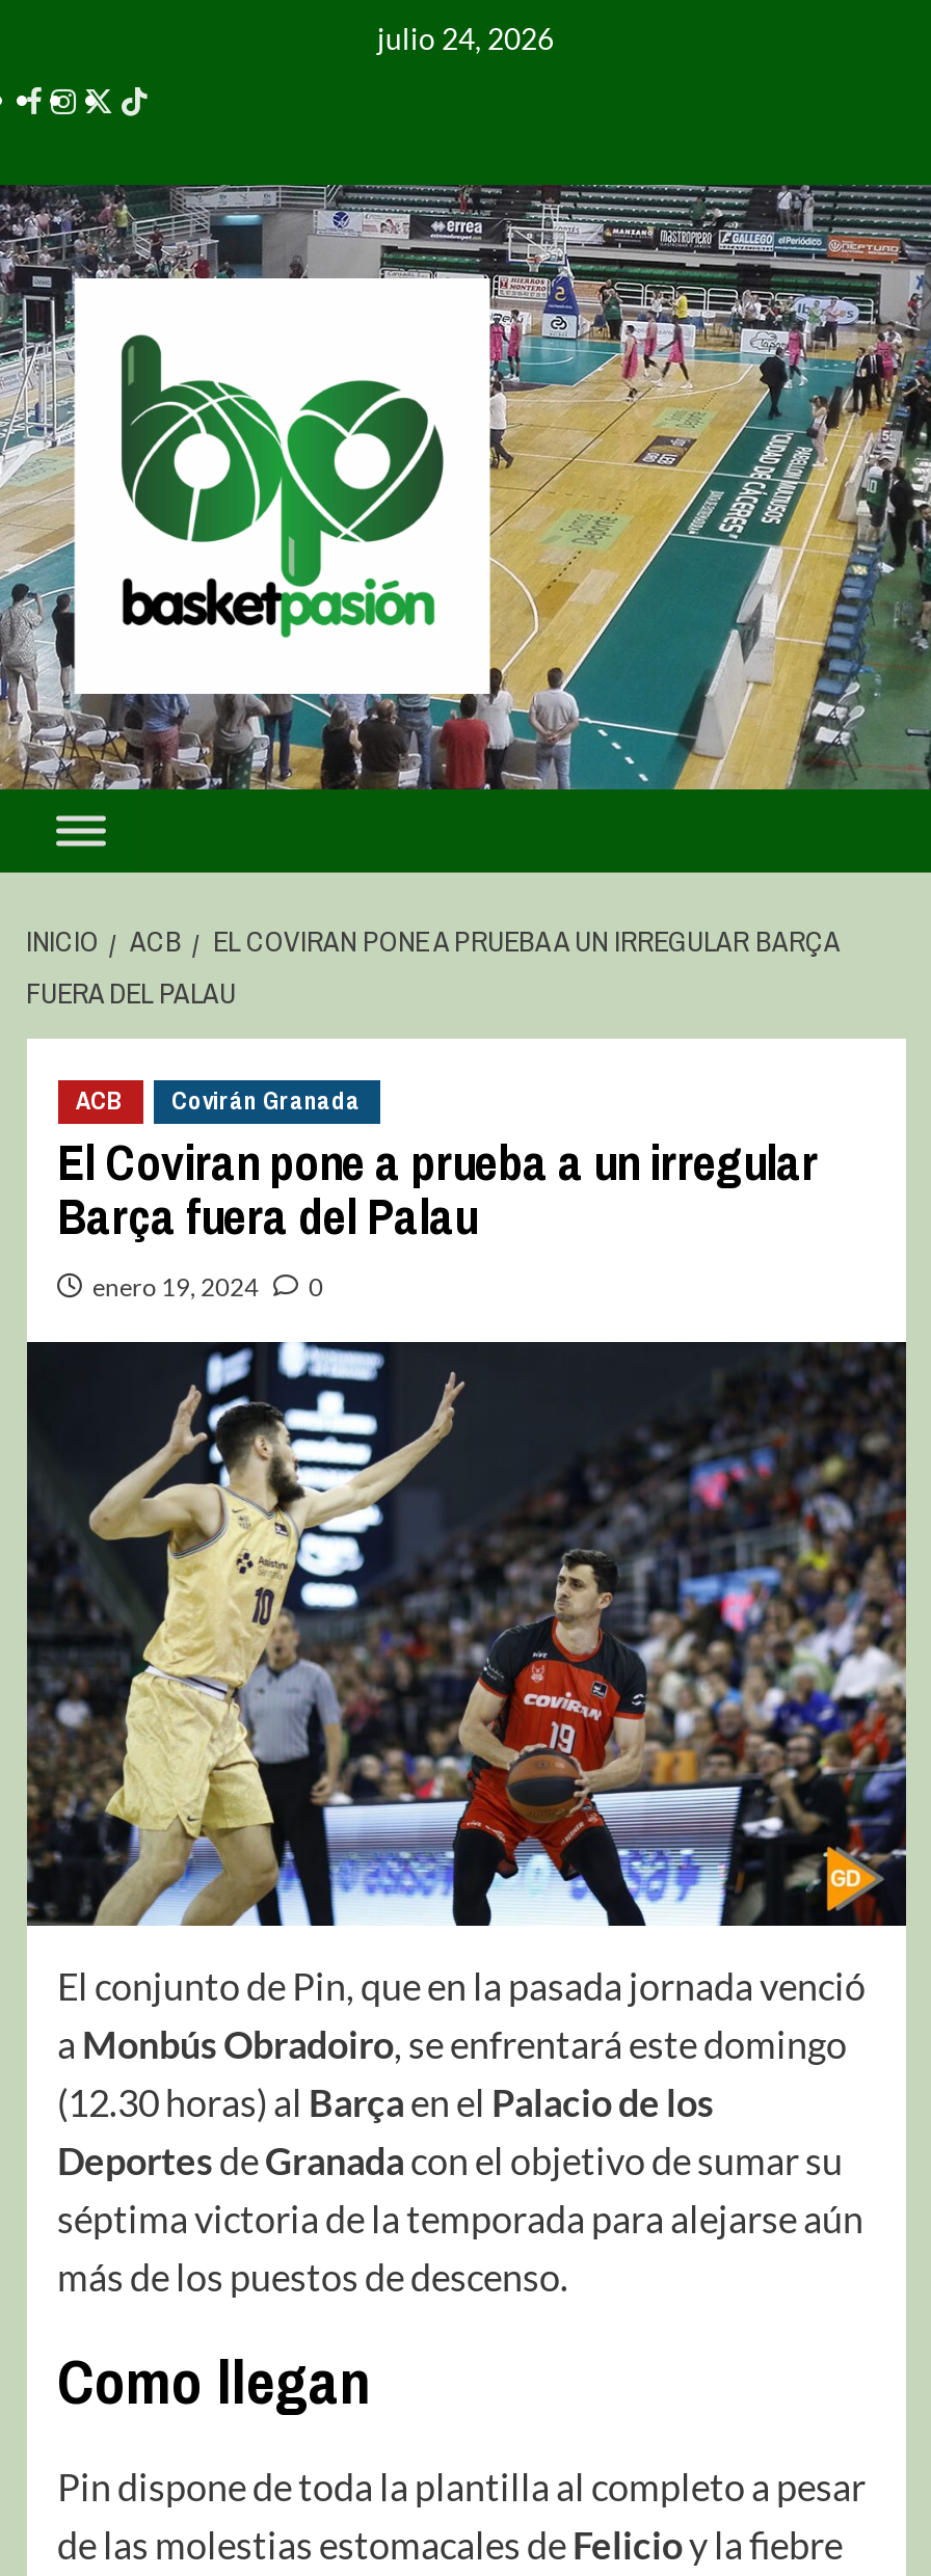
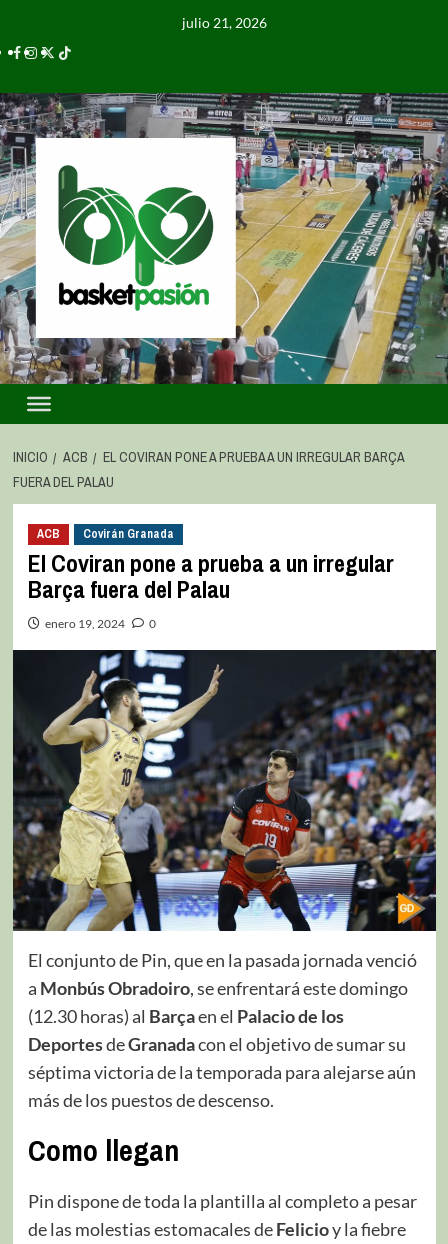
[377,21,554,56] julio 24, 2026 -> [181,14,266,31] julio 21, 2026

